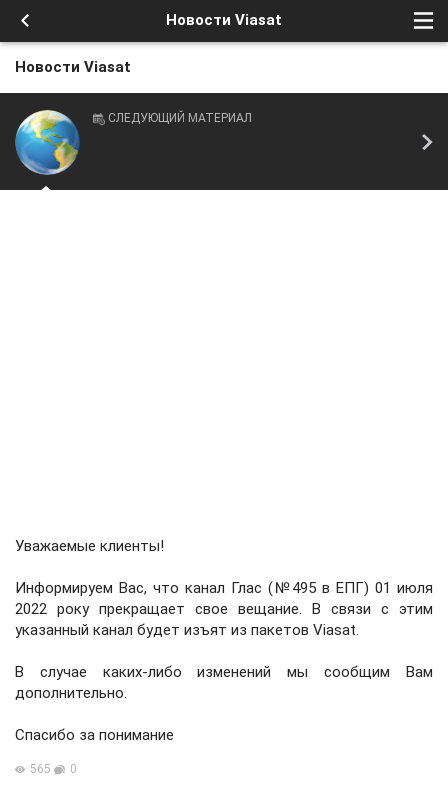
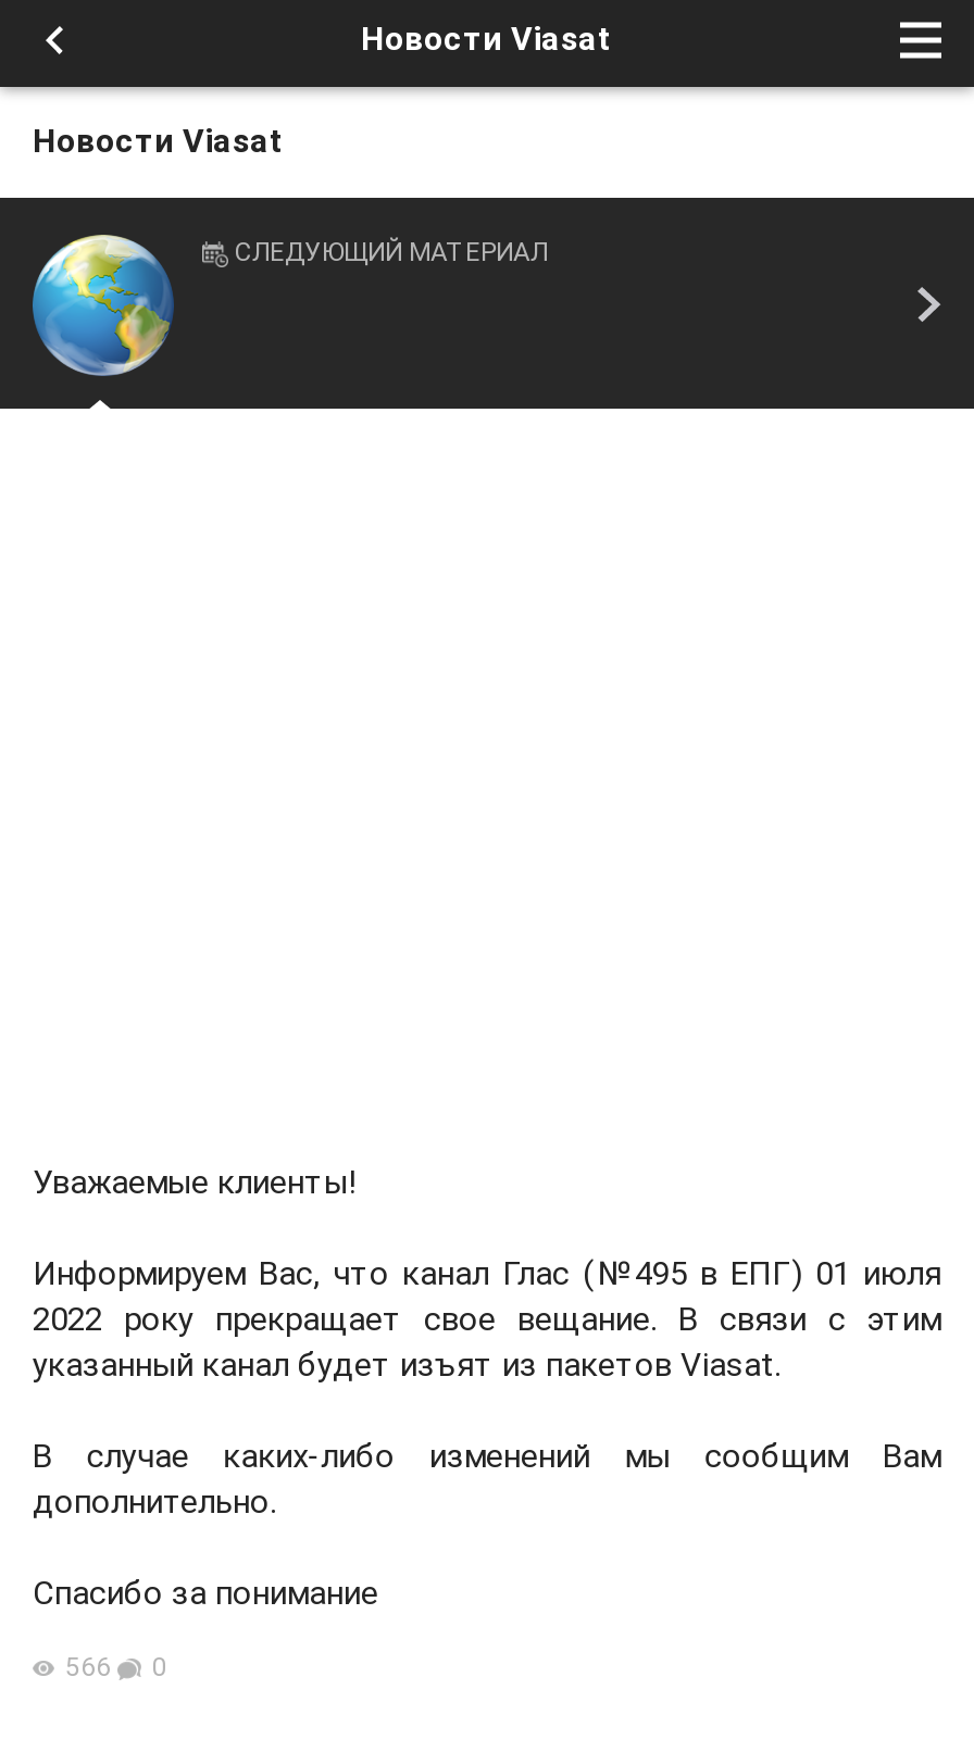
[30,762,77,776] 565 0 -> [65,1652,167,1682] 566 0

